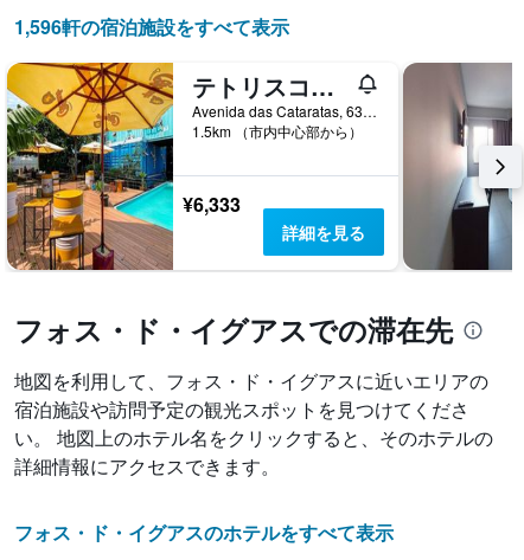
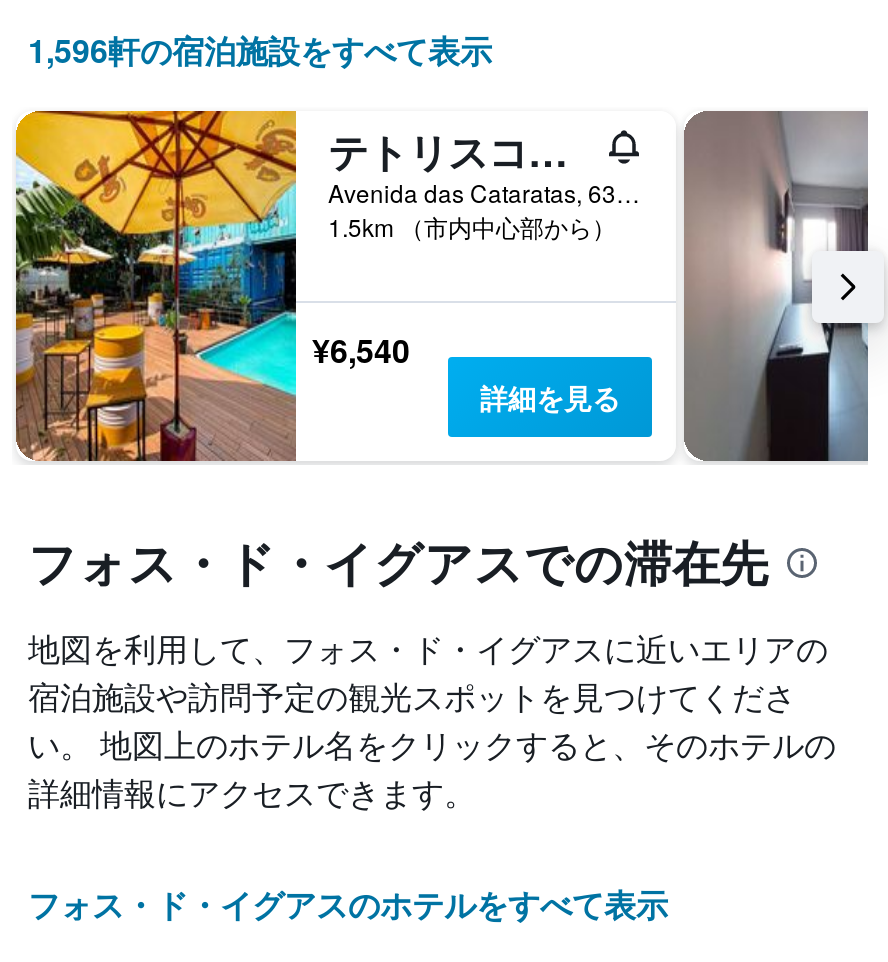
[183,191,241,218] ¥6,333 -> [312,327,410,373] ¥6,540

